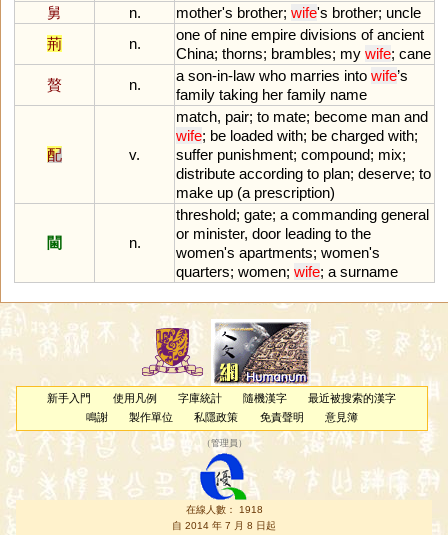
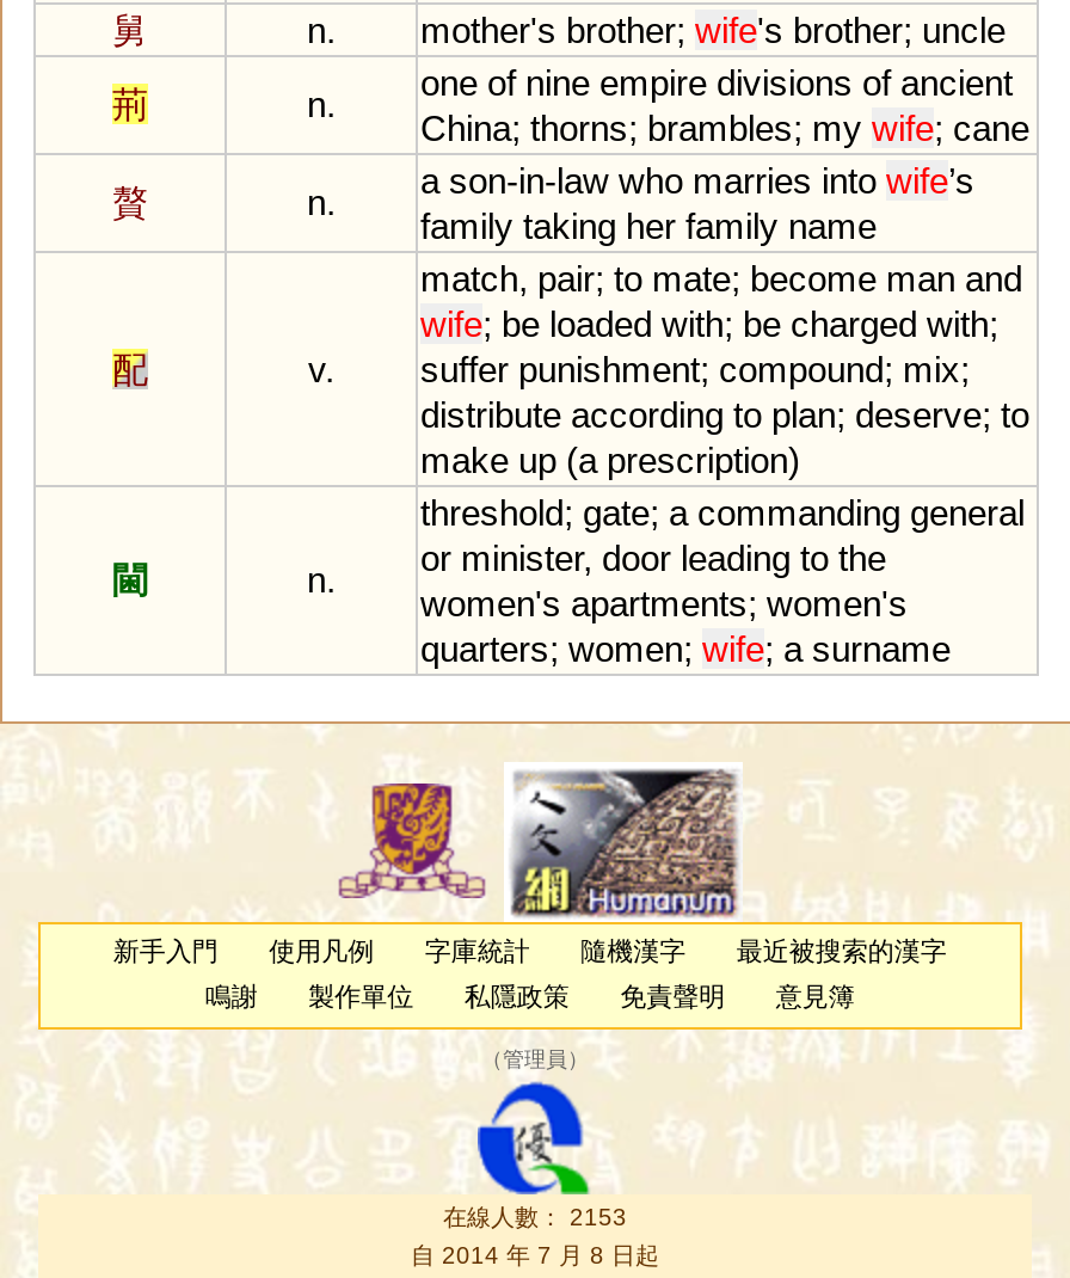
[185,504,262,515] 在線人數： 1918 -> [443,1205,627,1231] 在線人數： 2153

